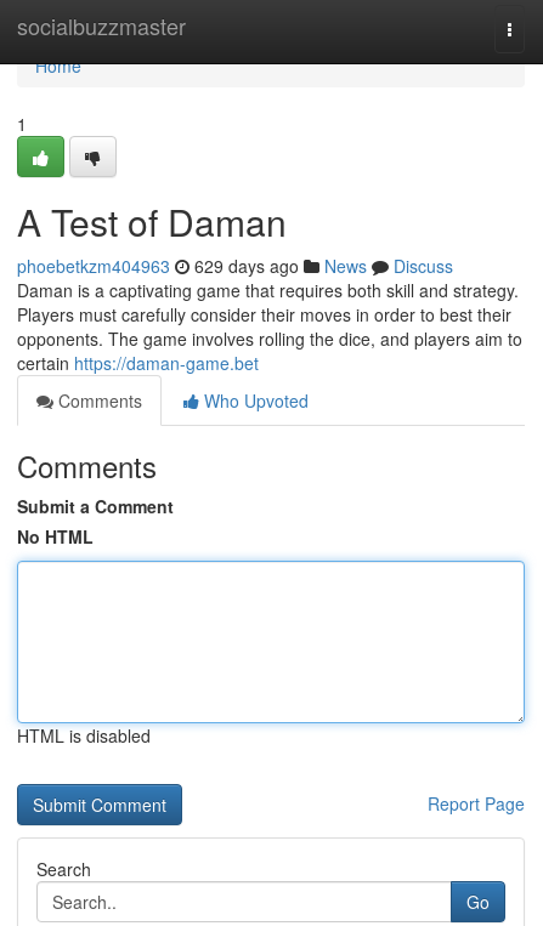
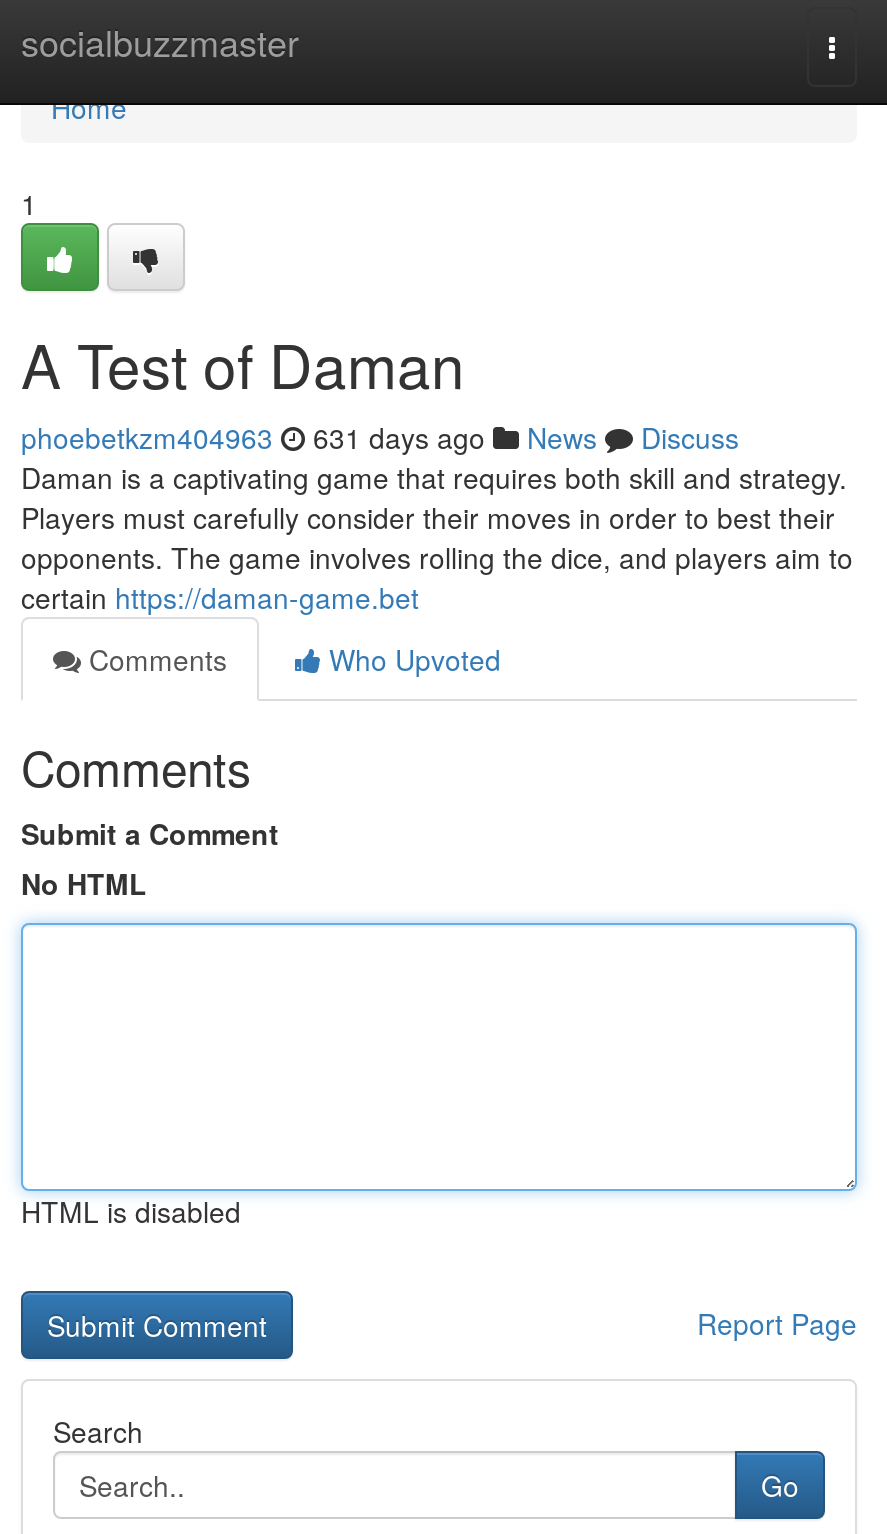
[17,254,453,278] phoebetkzm404963 629 days ago News Discuss -> [21,417,739,457] phoebetkzm404963 631 days ago News Discuss

